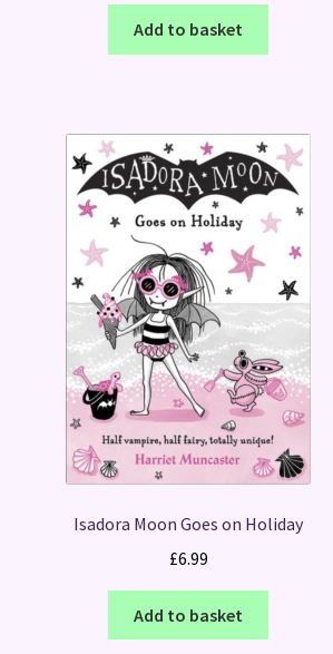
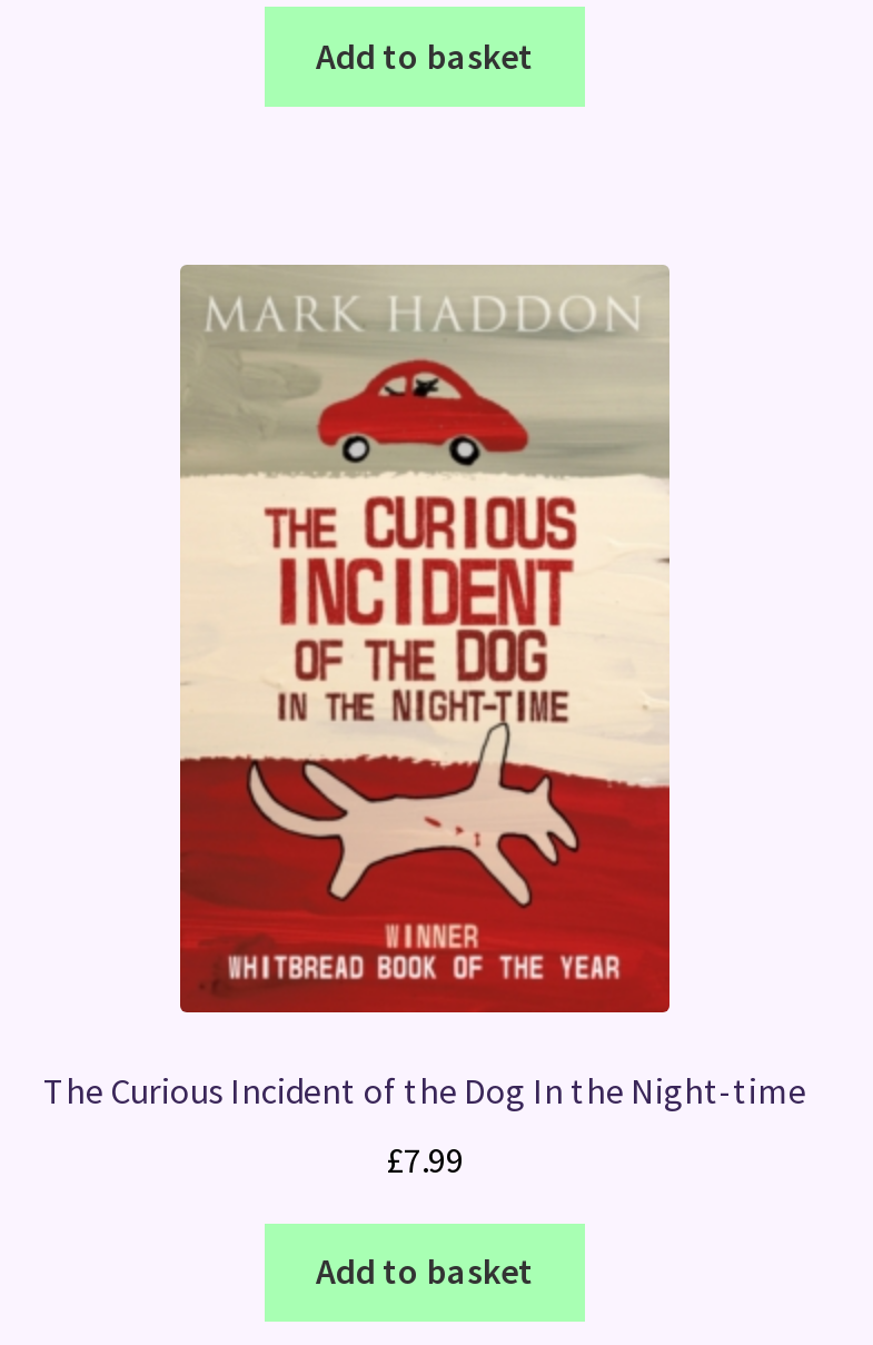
[66,135,311,535] [image] | Isadora Moon Goes on Holiday -> [43,265,806,1112] [image] | The Curious Incident of the Dog In the Night-time
[169,547,208,569] £6.99 -> [386,1136,464,1181] £7.99

